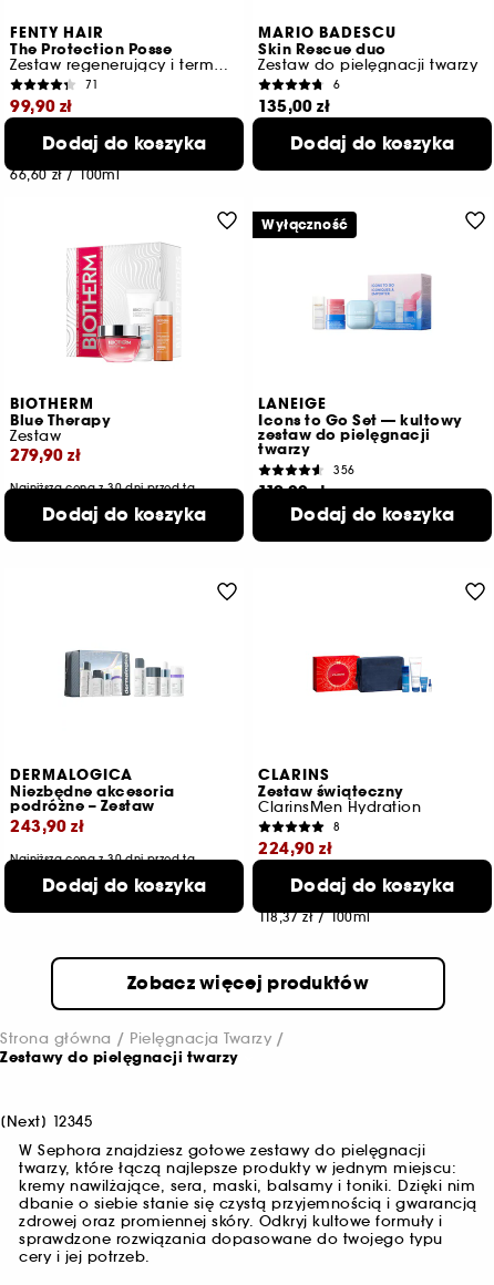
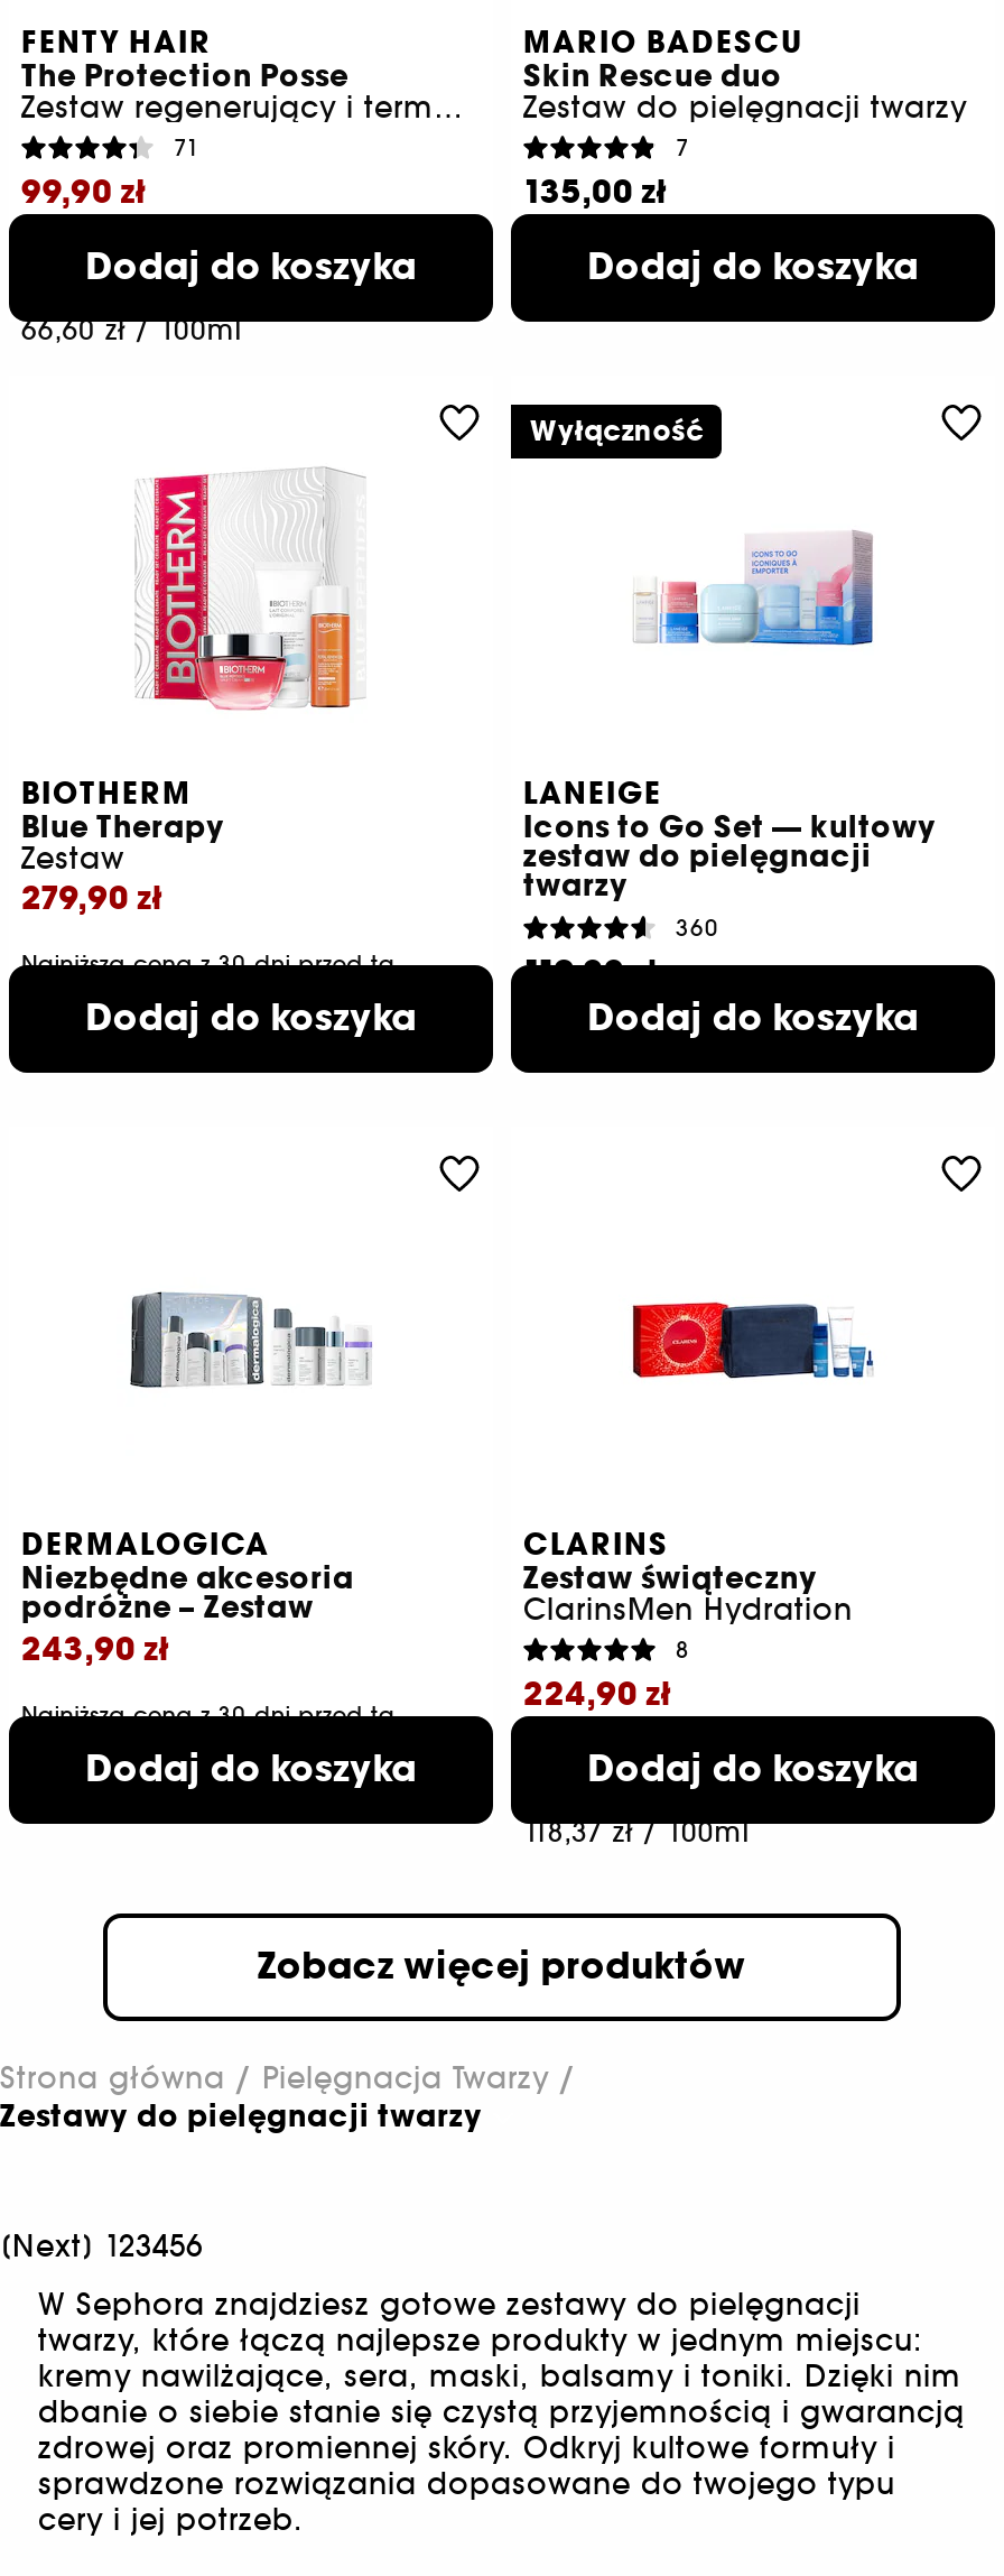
[334,77,341,91] 6 -> [676,132,690,161] 7
[334,462,356,477] 356 -> [676,912,719,942] 360
[0,1112,92,1131] [Next] 1 2345 -> [0,2227,203,2265] [Next] 123456

